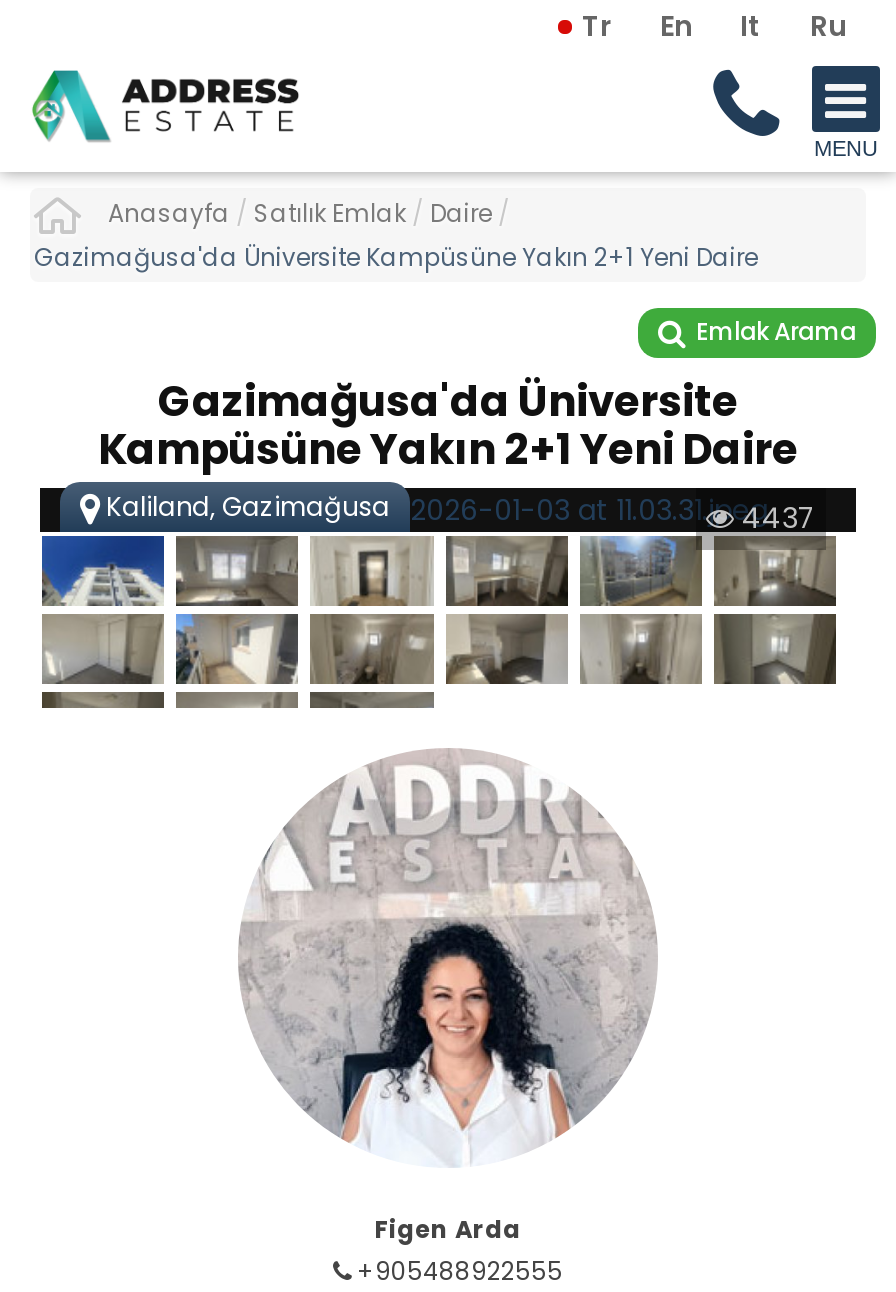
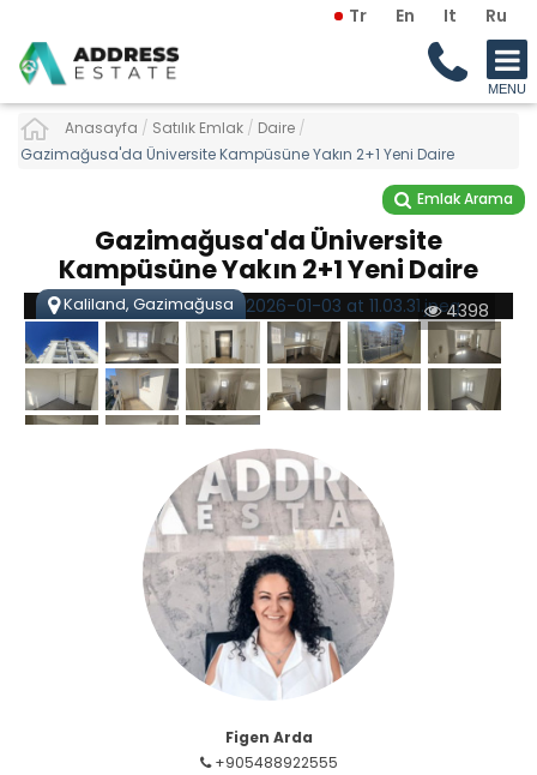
[734,499,816,539] 4437 -> [441,299,489,323] 4398

